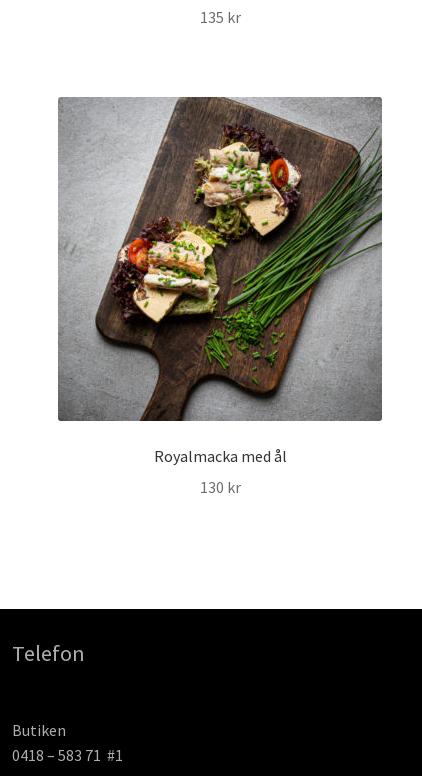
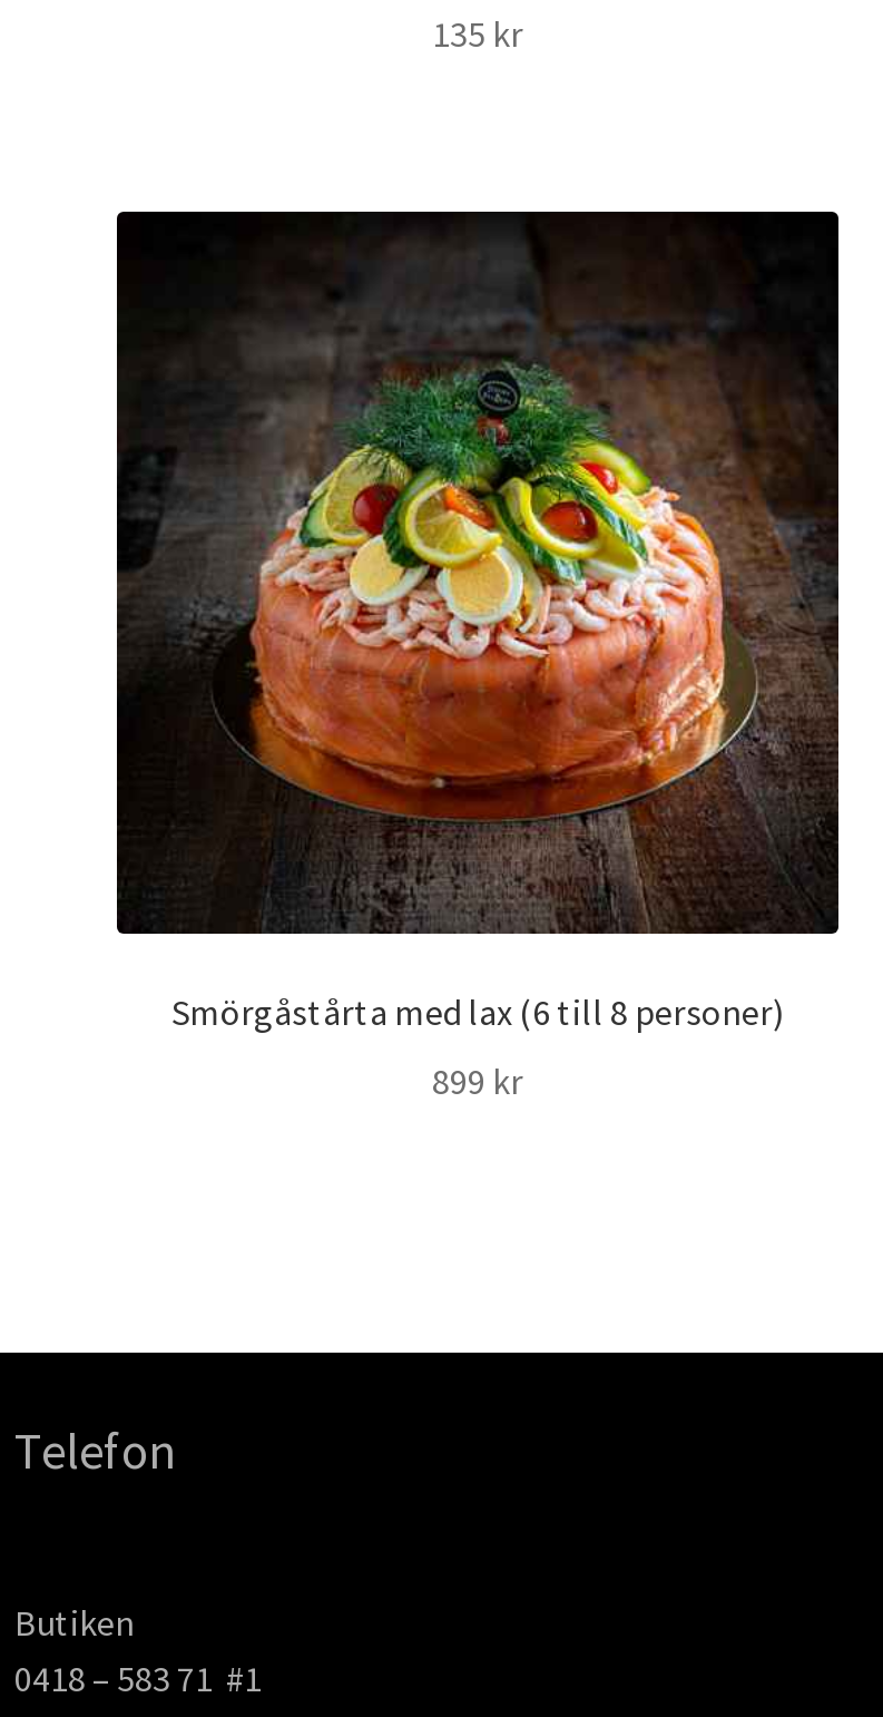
[57,96,383,466] [image] | Royalmacka med ål -> [115,209,841,1034] [image] | Smörgåstårta med lax (6 till 8 personer)
[199,477,240,497] 130 kr -> [432,1058,523,1103] 899 kr

